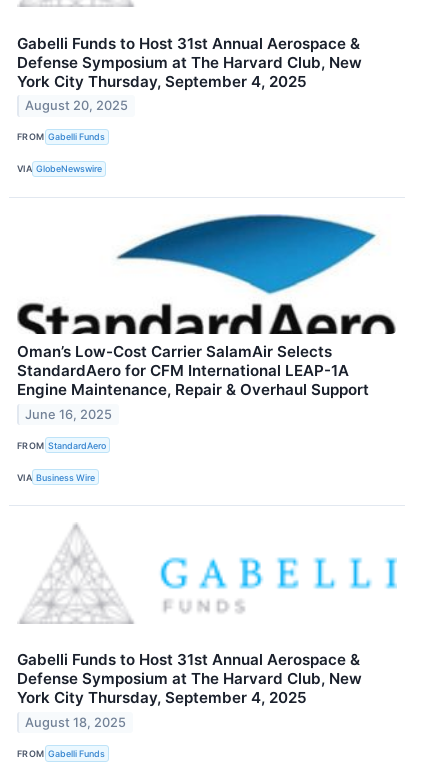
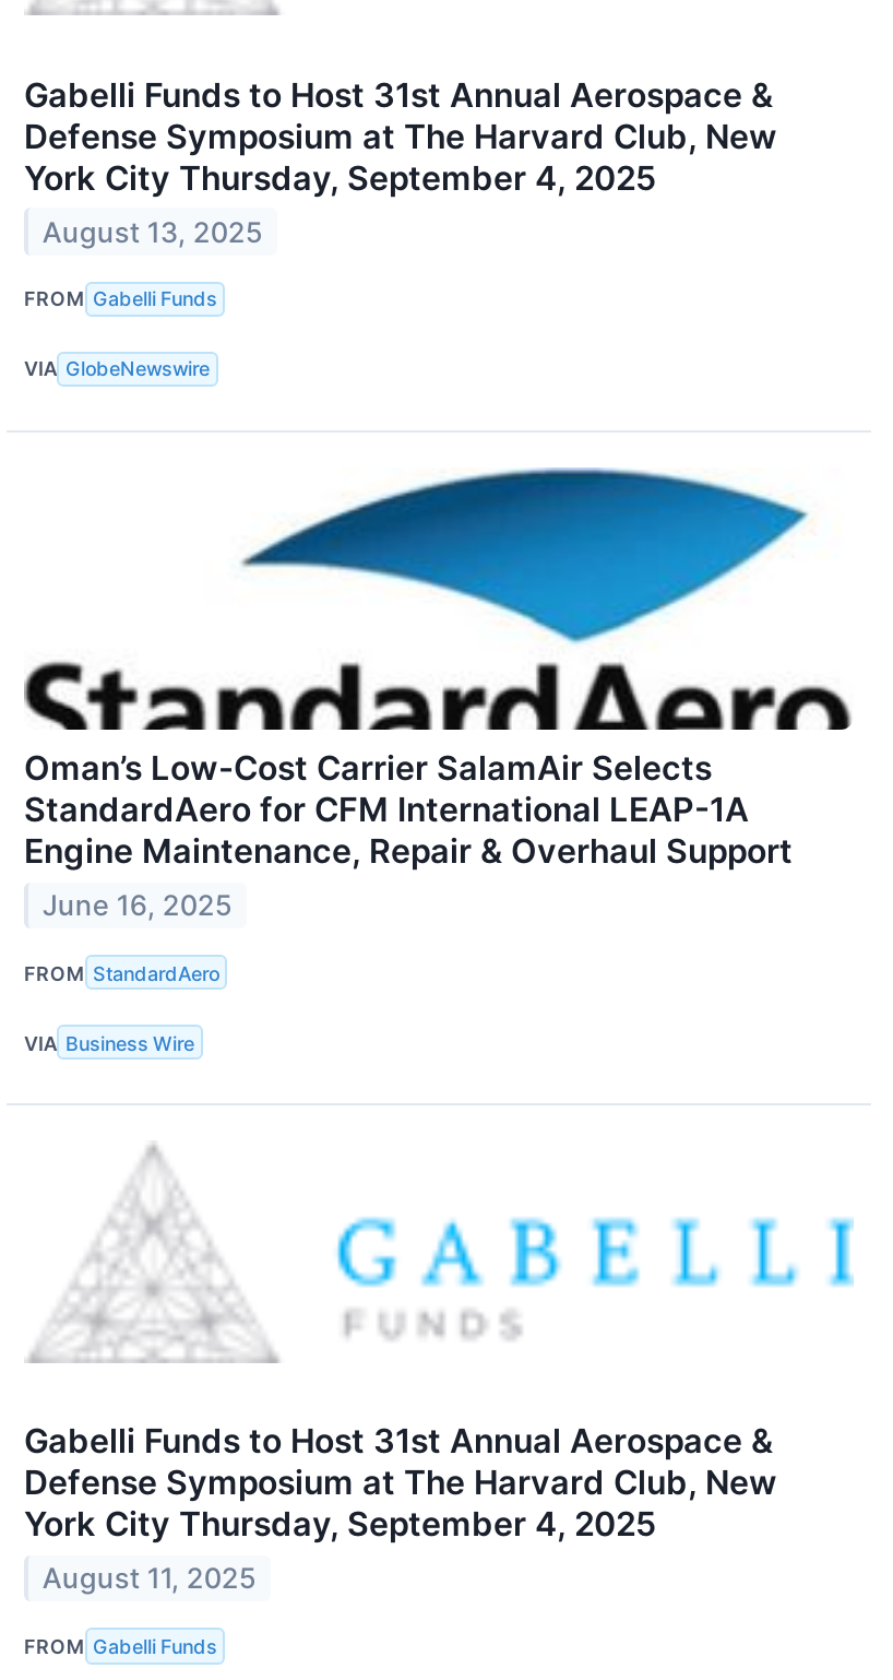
[25,98,128,113] August 20, 2025 -> [42,215,263,248] August 13, 2025
[25,715,126,730] August 18, 2025 -> [42,1562,256,1595] August 11, 2025

